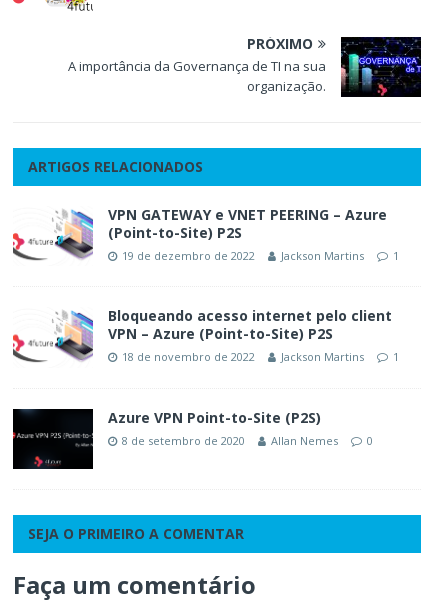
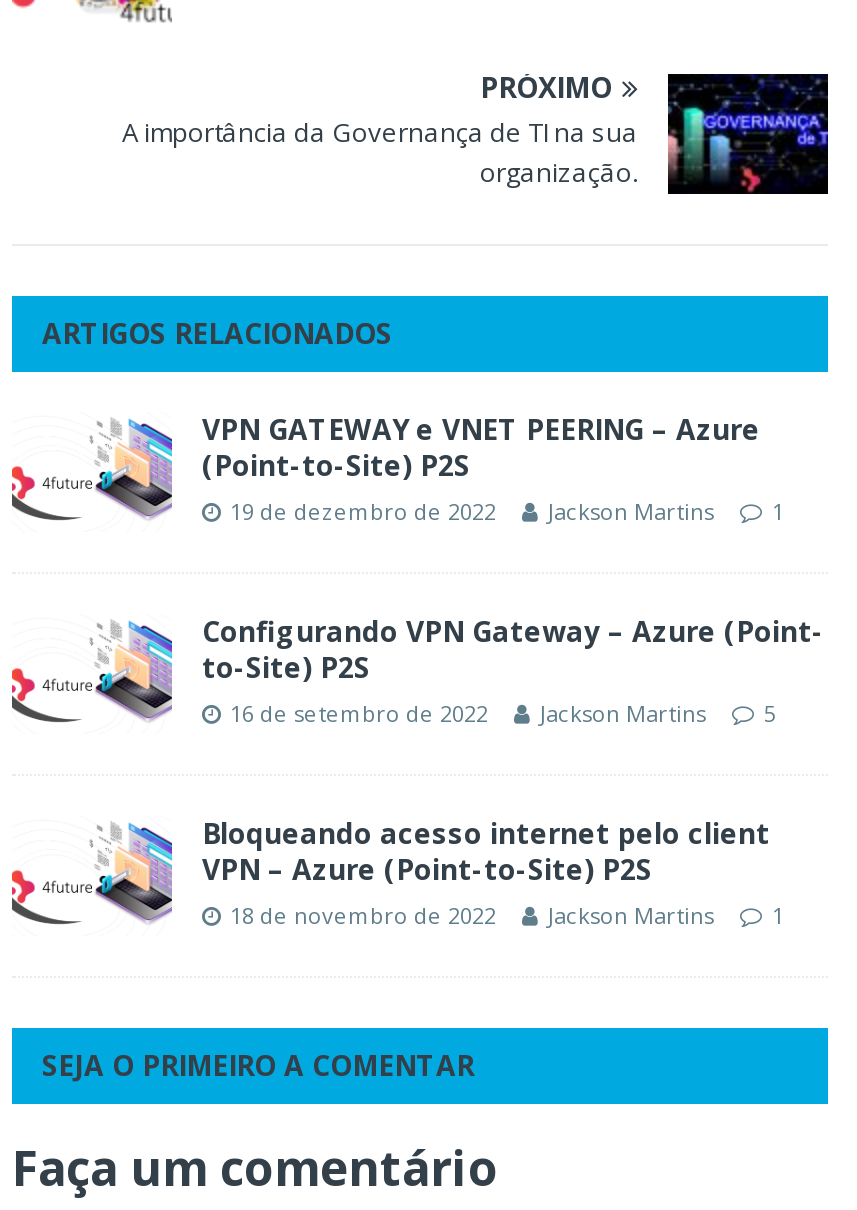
moved [51,208,95,262] -> [88,618,176,726]: [image]
none -> [202,613,824,729] Configurando VPN Gateway – Azure (Point- | to-Site) P2S | 16 de setembro de 2022 | Jackson Martins | 5
moved [51,306,399,364] -> [88,815,784,931]: [image] | Bloqueando acesso internet pelo client | VPN – Azure (Point-to-Site) P2S | 18 de novembro de 2022 | Jackson Martins | 1
[12,407,373,470] [image] | Azure VPN Point-to-Site (P2S) | 8 de setembro de 2020 | Allan Nemes | 0 -> none

